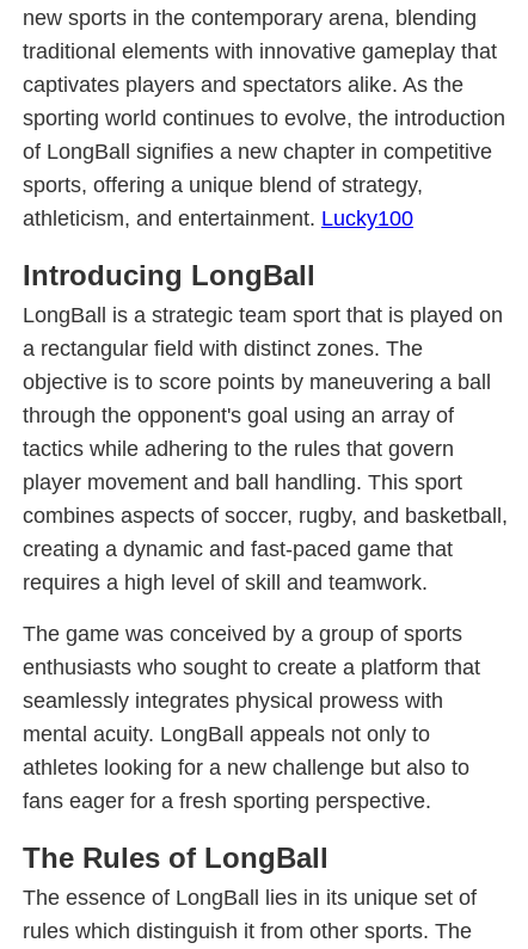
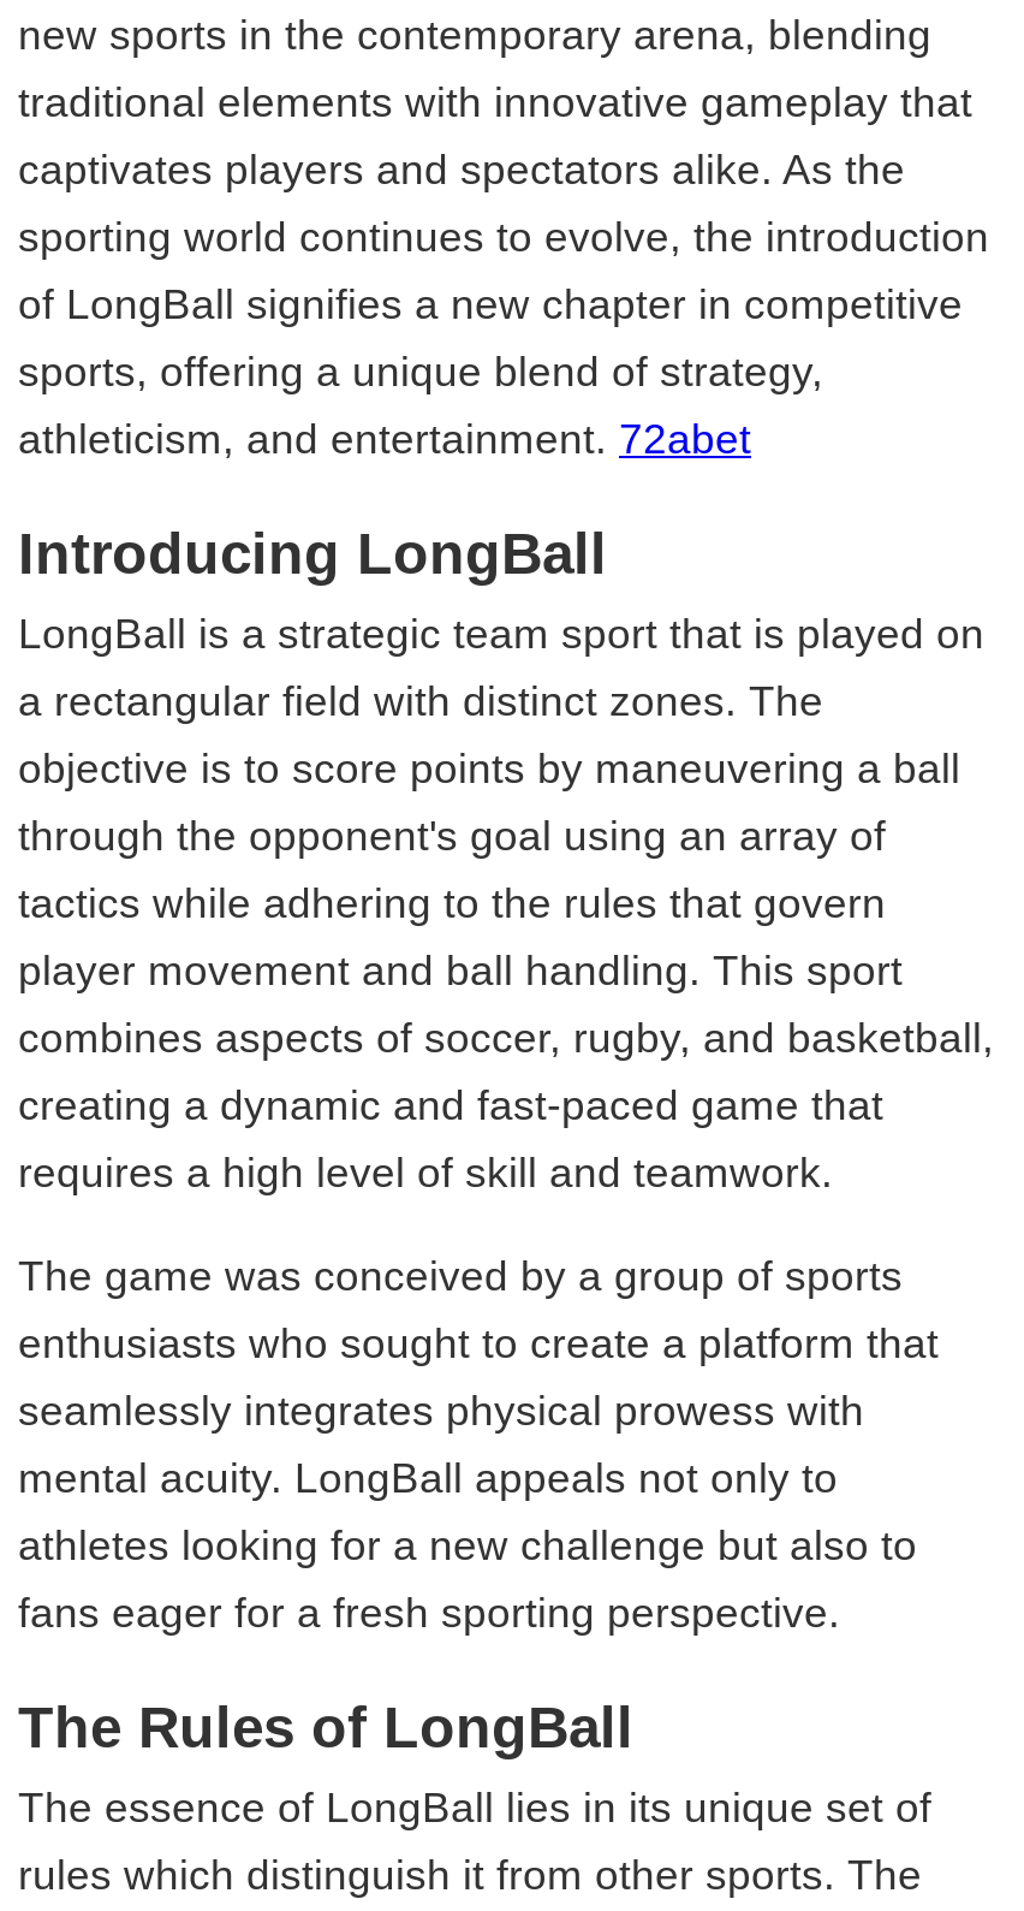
[23,207,413,230] athleticism, and entertainment. Lucky100 -> [18,415,751,463] athleticism, and entertainment. 72abet

